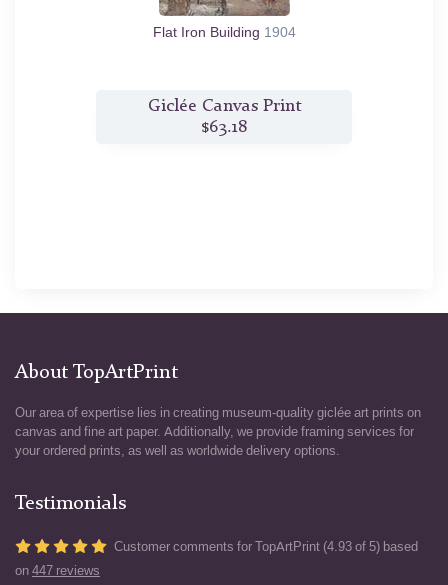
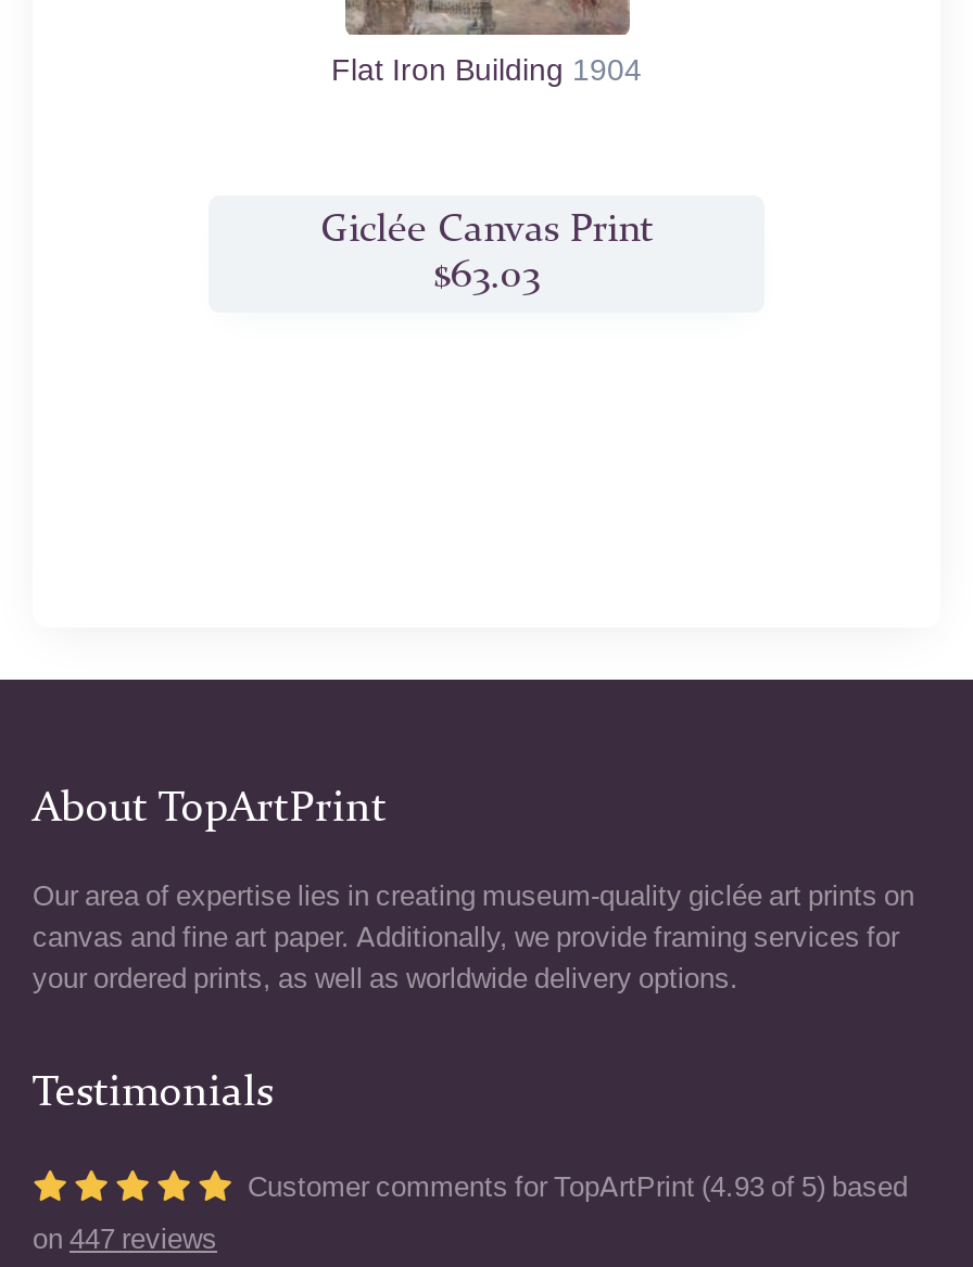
[200,118,247,136] $63.18 -> [433,257,540,296] $63.03

